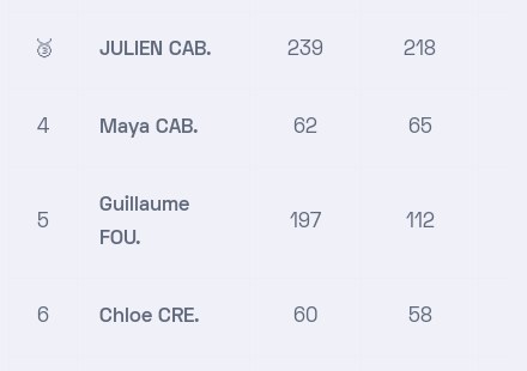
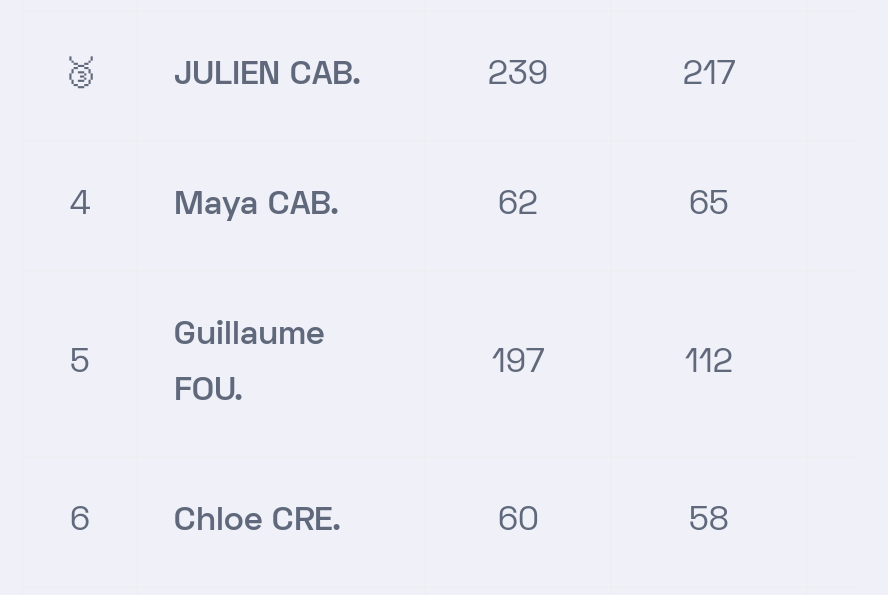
[404,41,436,60] 218 -> [683,60,735,92] 217

